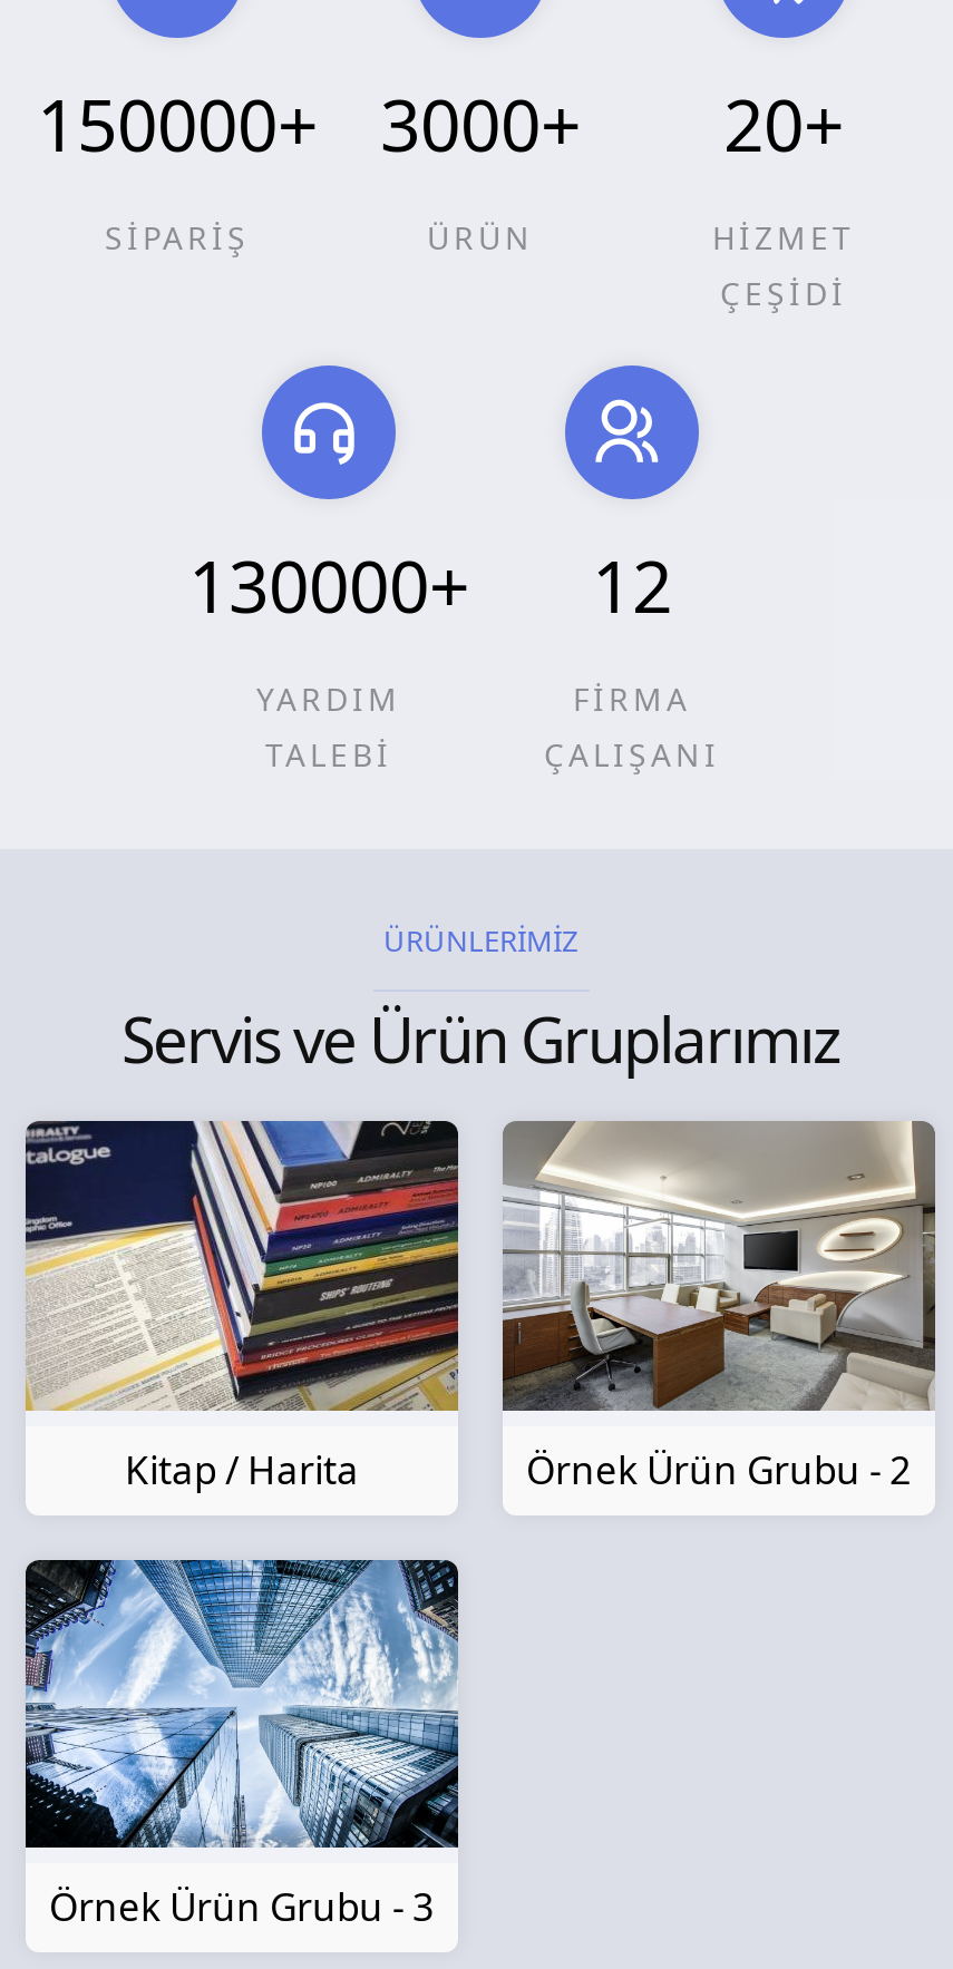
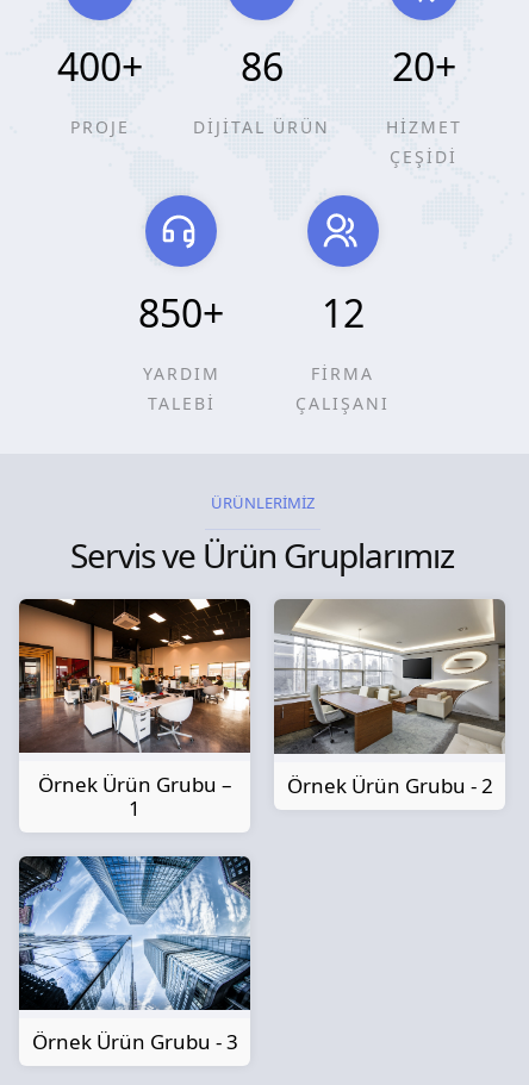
[37,76,318,172] 150000+ -> [57,41,143,92] 400+
[380,76,581,172] 3000+ -> [241,41,284,92] 86
[105,217,250,259] SİPARİŞ -> [70,116,130,139] PROJE
[427,217,534,259] ÜRÜN -> [194,116,331,139] DİJİTAL ÜRÜN
[188,538,672,634] 130000+ 12 -> [138,287,365,339] 850+ 12
[23,1119,460,1495] [image] | Kitap / Harita -> [18,598,251,822] [image] | Örnek Ürün Grubu – | 1

